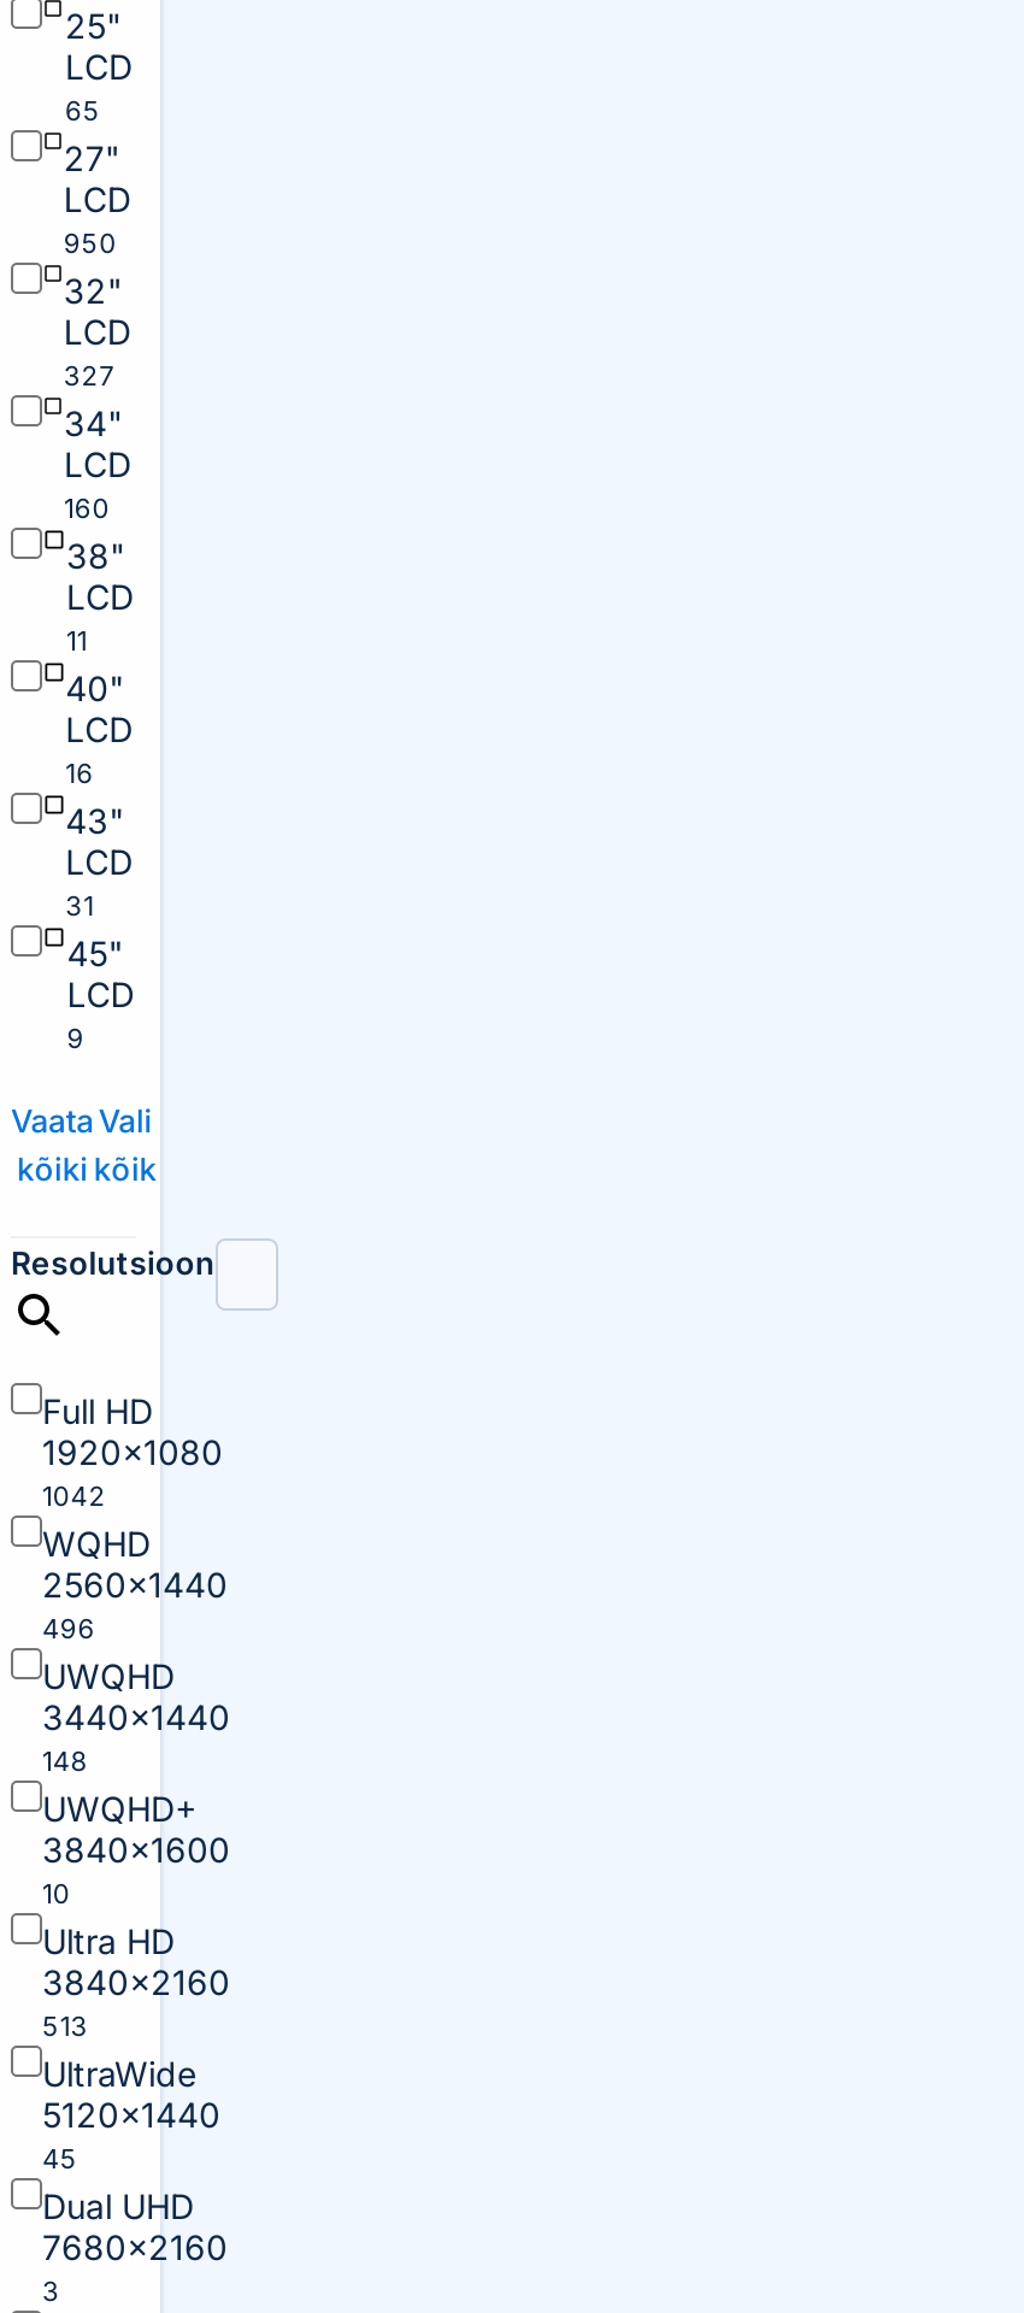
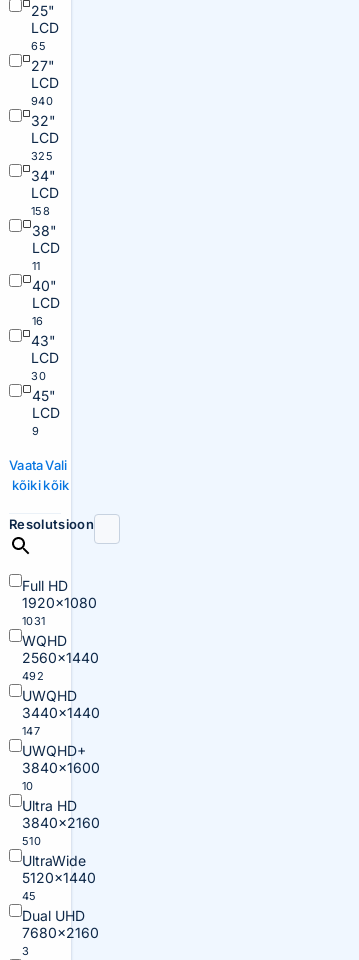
[63,226,117,260] 950 -> [31,94,53,108] 940
[63,359,114,393] 327 -> [31,149,53,163] 325
[64,492,110,525] 160 -> [31,204,50,218] 158
[66,889,94,923] 31 -> [31,369,46,383] 30
[42,1479,106,1513] 1042 -> [22,614,46,628] 1031
[42,1612,96,1646] 496 -> [22,669,44,683] 492
[42,1744,88,1778] 148 -> [22,724,40,738] 147
[42,2009,88,2043] 513 -> [22,834,41,848] 510

